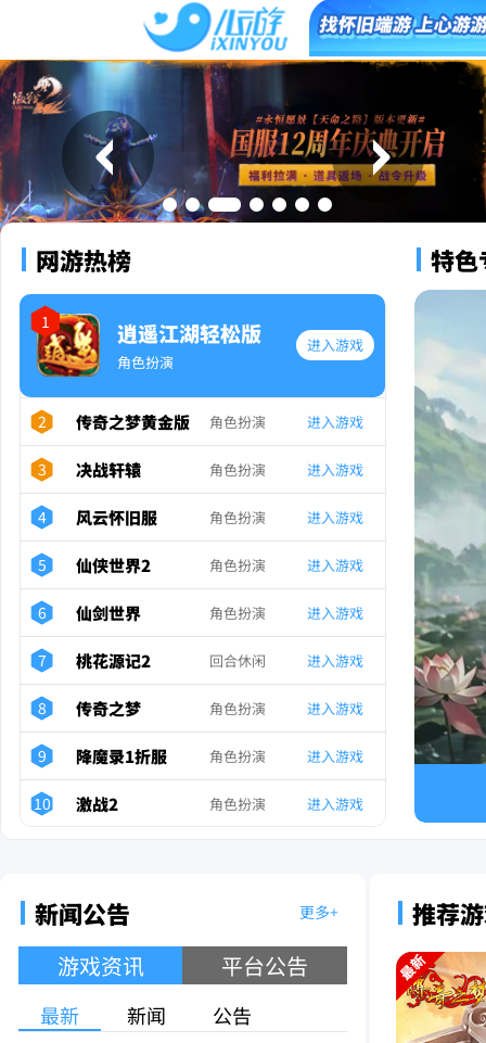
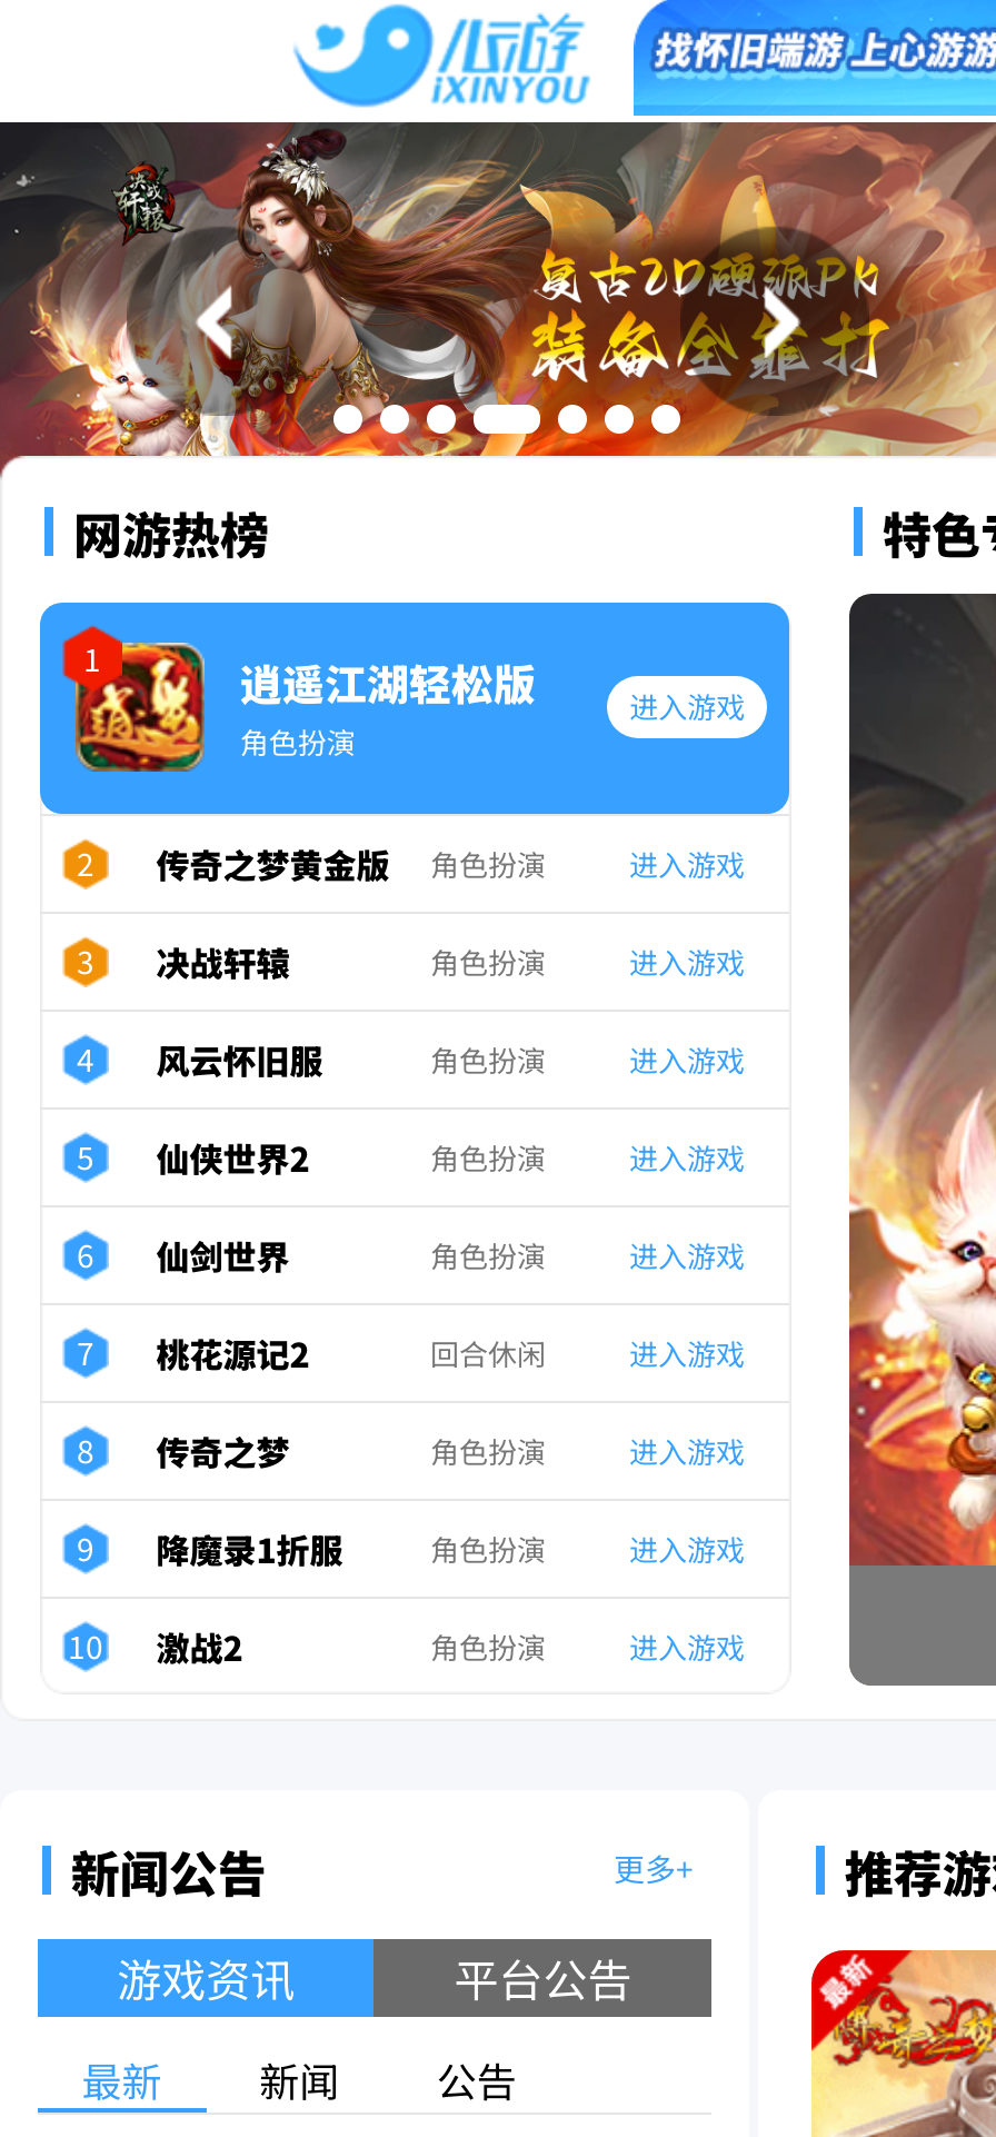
[3,59,483,228] [image] -> [7,120,989,471] [image]
[413,290,483,824] [image] -> [847,592,989,1688] [image]

